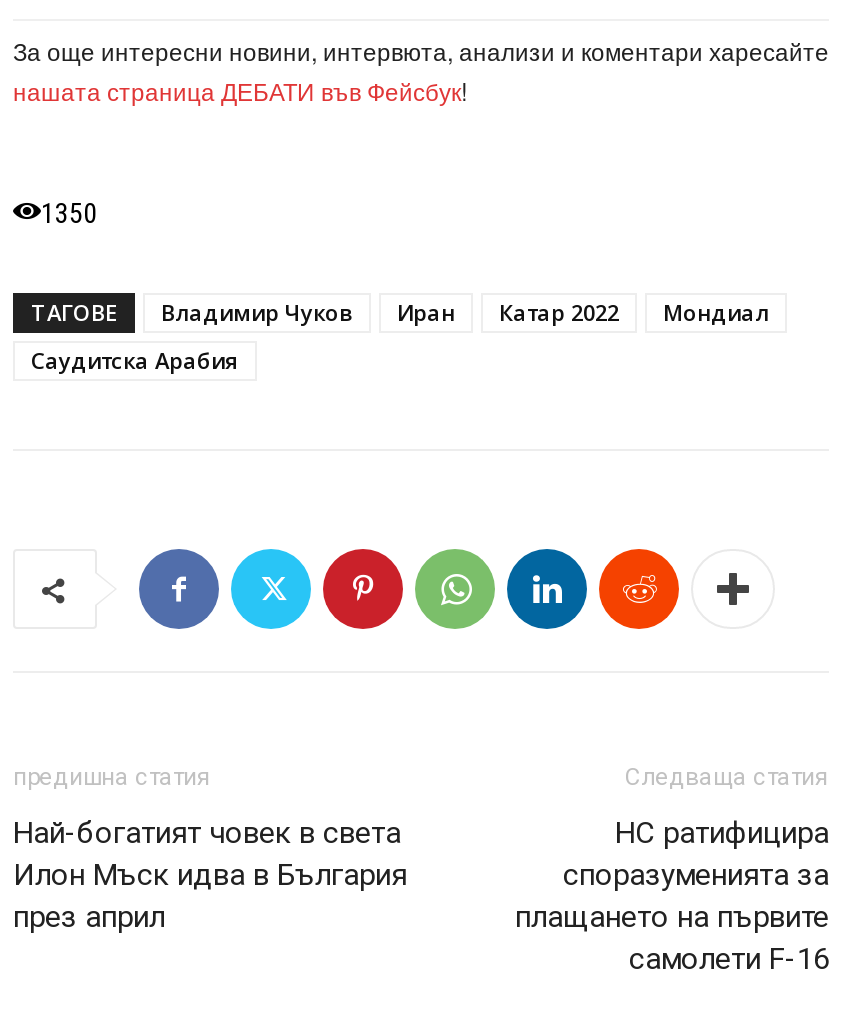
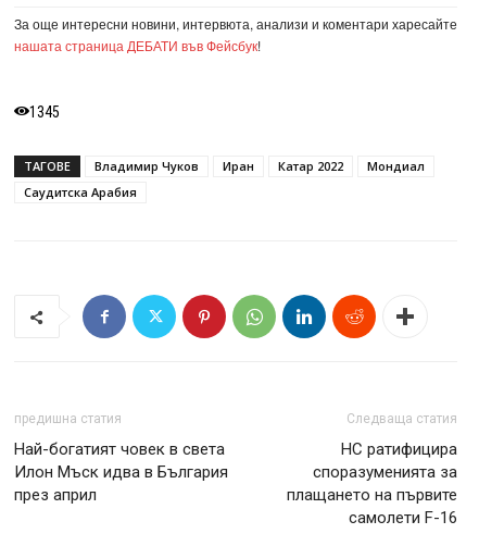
[41,198,97,230] 1350 -> [29,104,60,121] 1345

